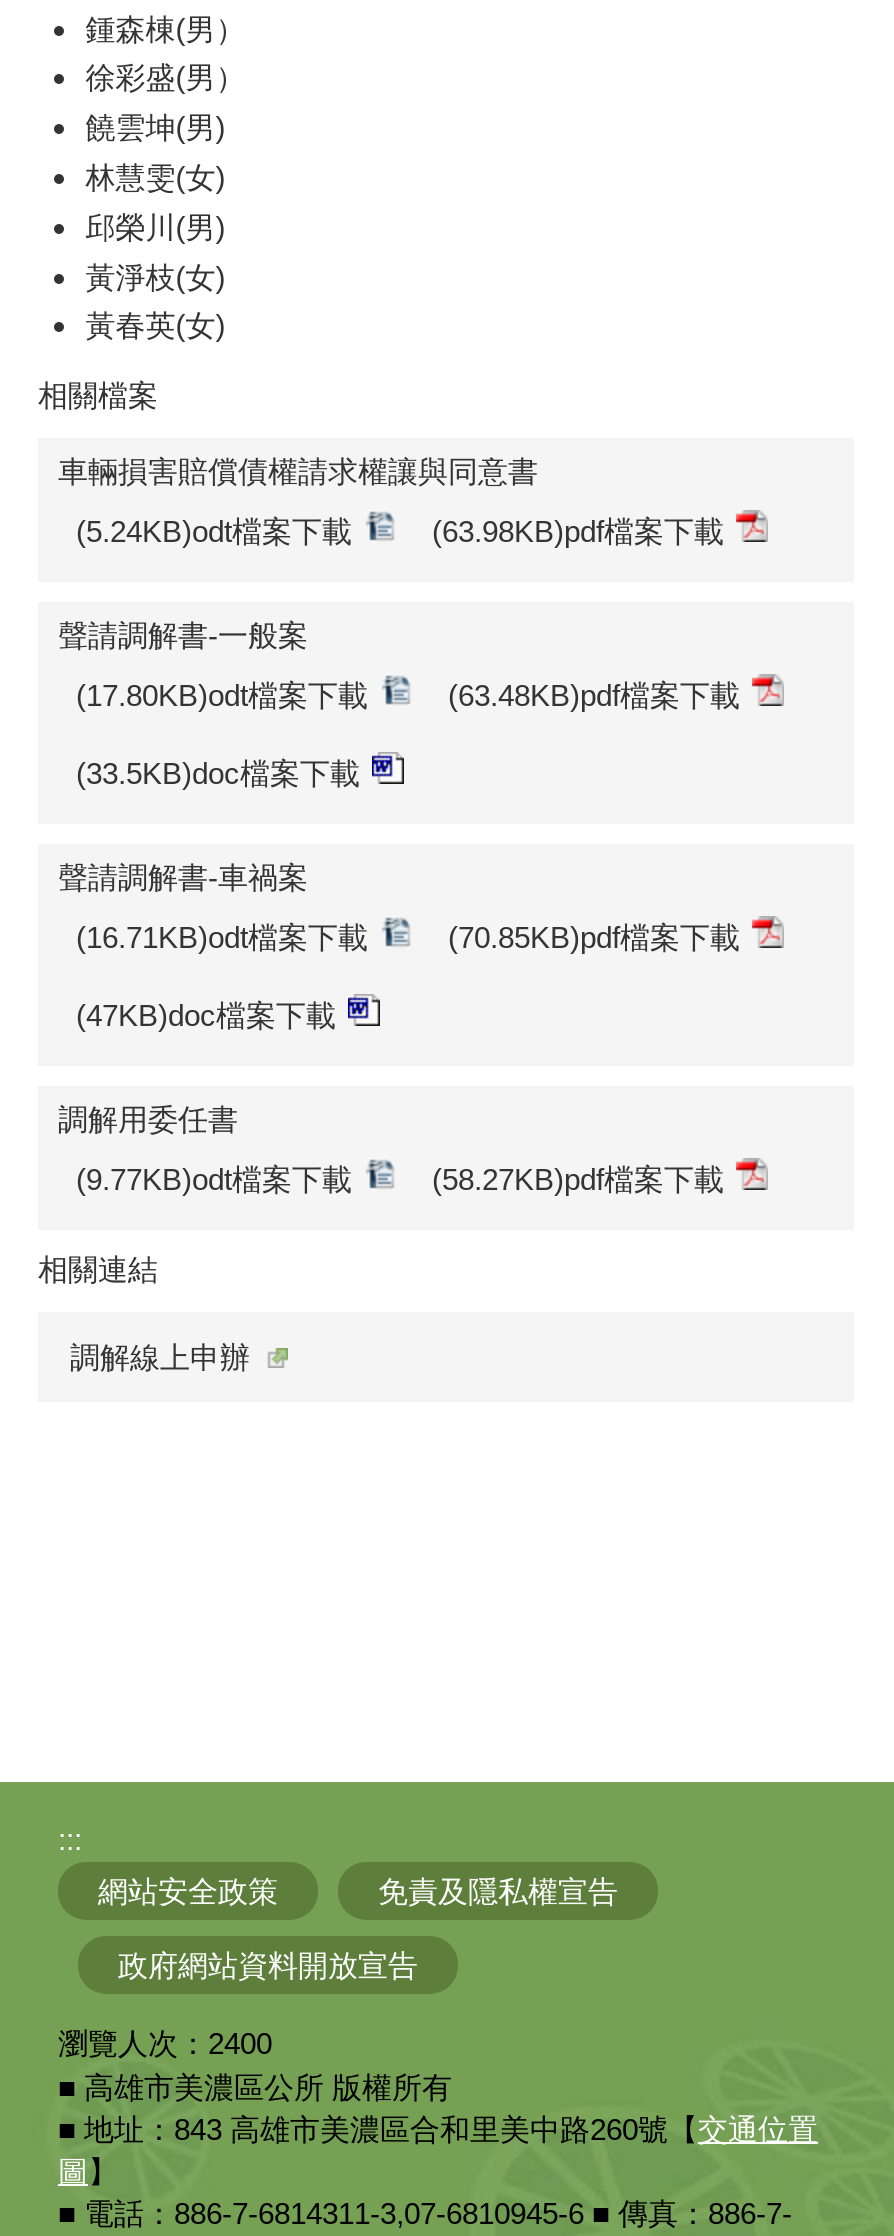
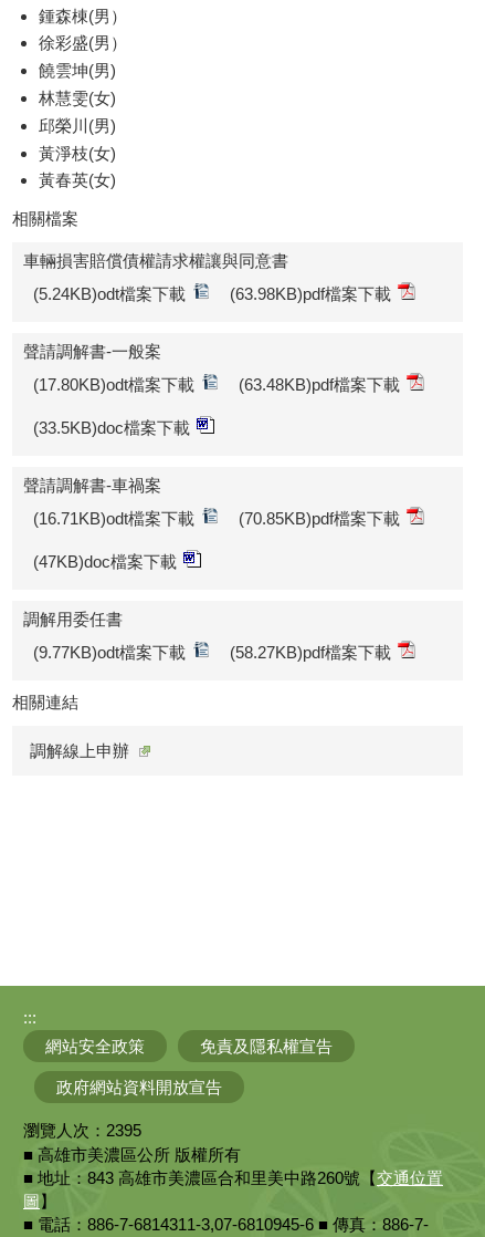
[58,2027,272,2061] 瀏覽人次：2400 -> [23,1121,141,1140] 瀏覽人次：2395

